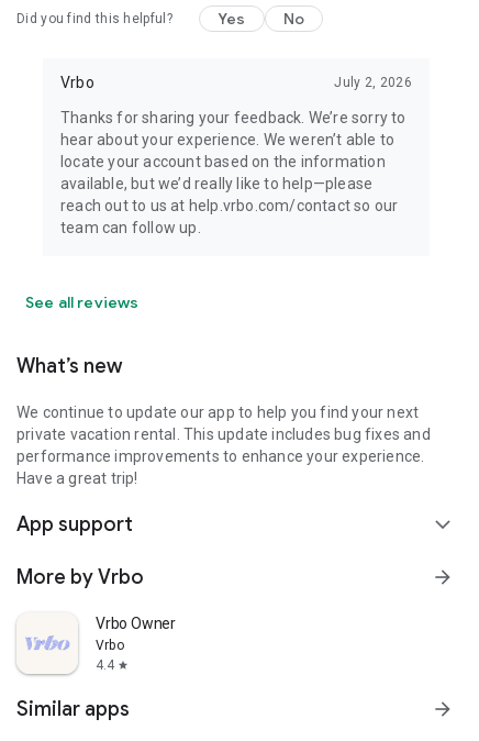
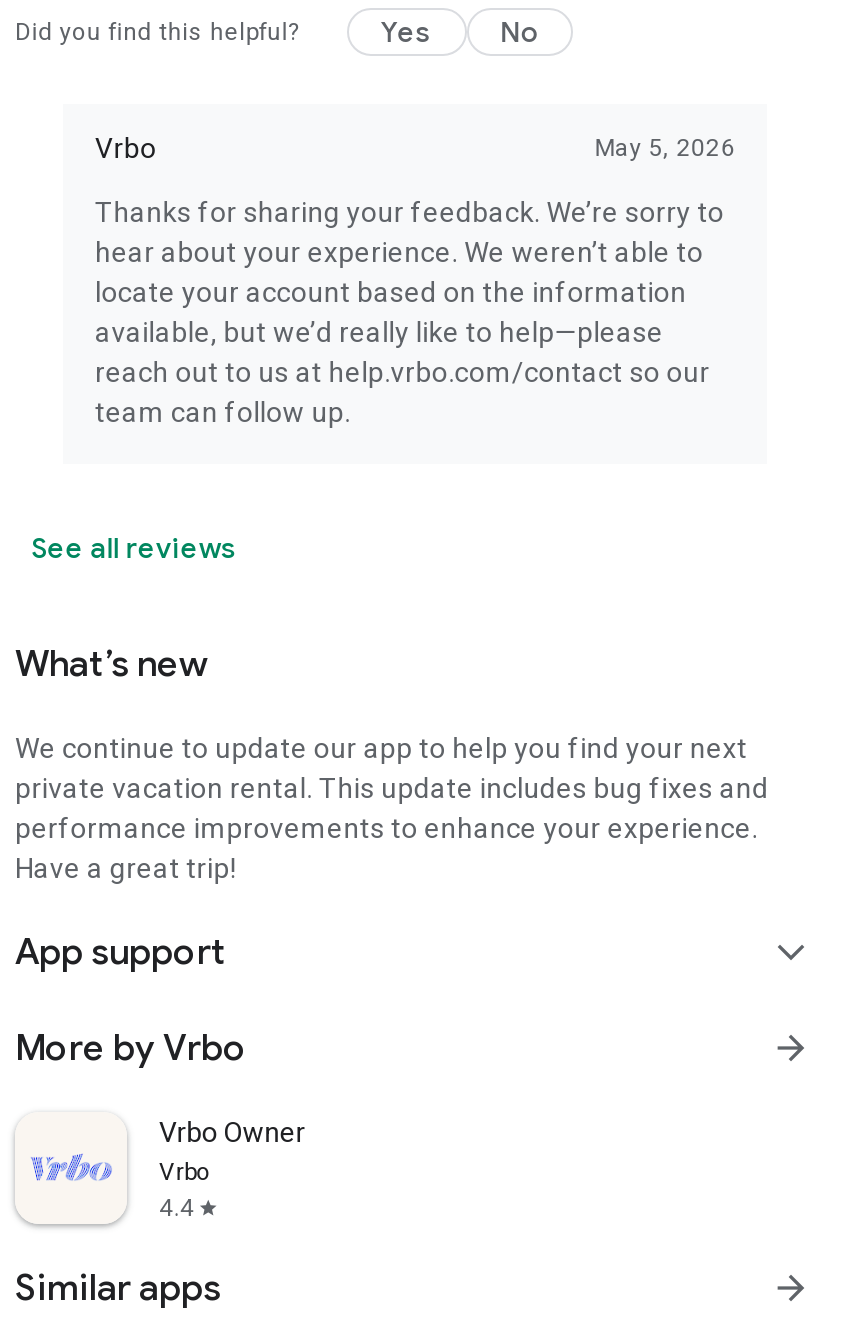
[334,75,412,91] July 2, 2026 -> [594,134,735,162] May 5, 2026

